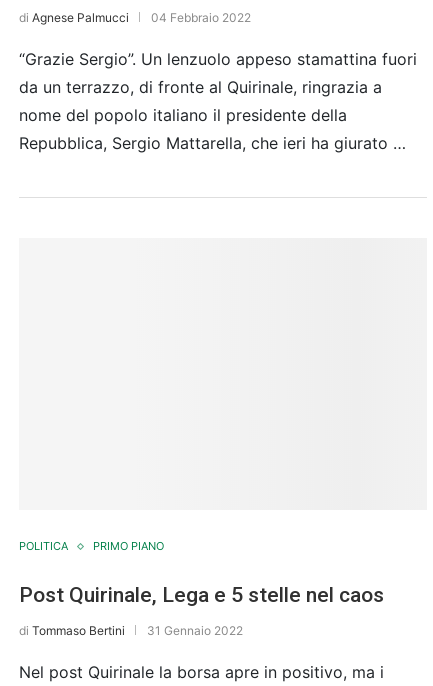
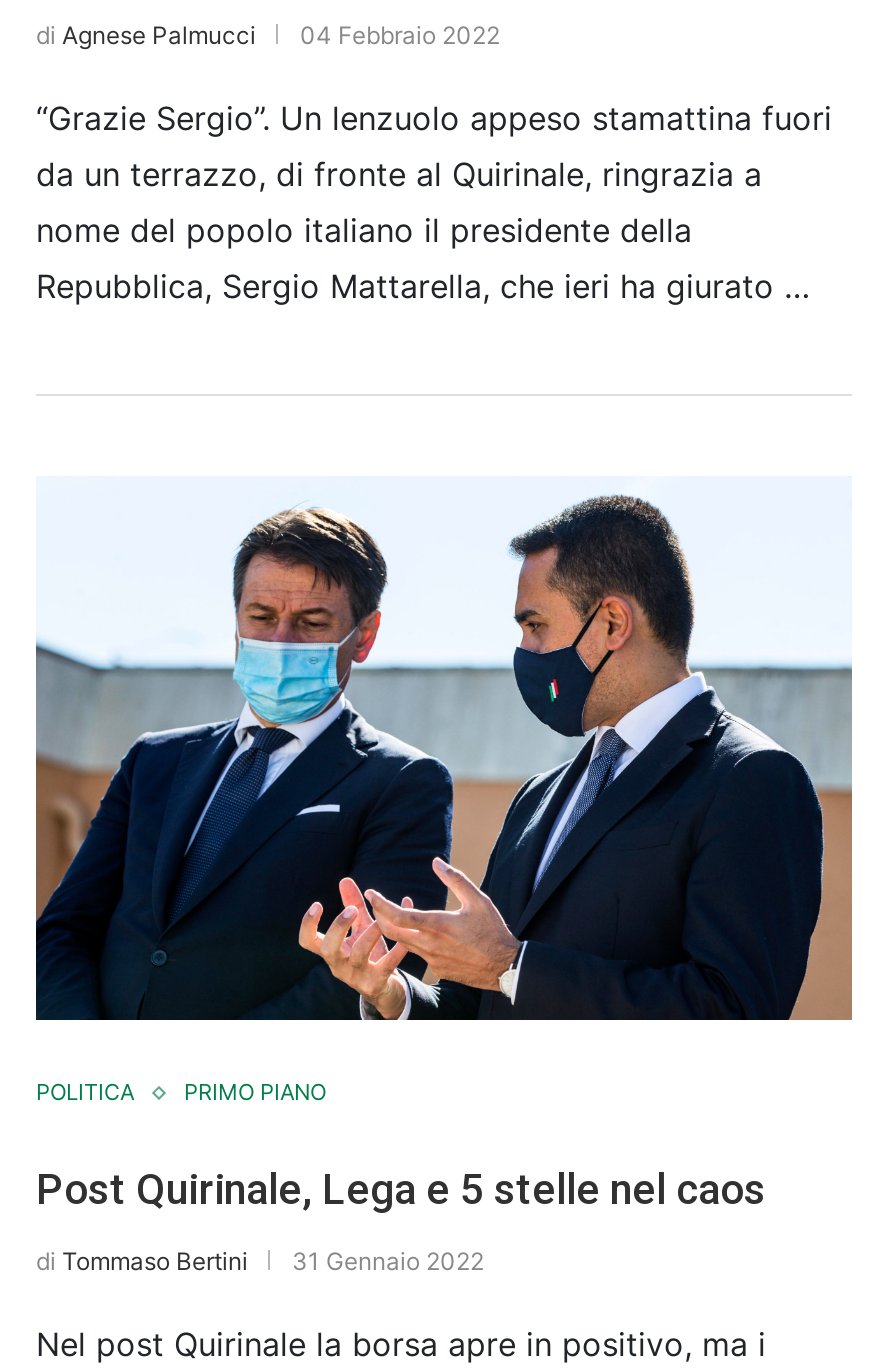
none -> [34,494,854,1022] [image]

